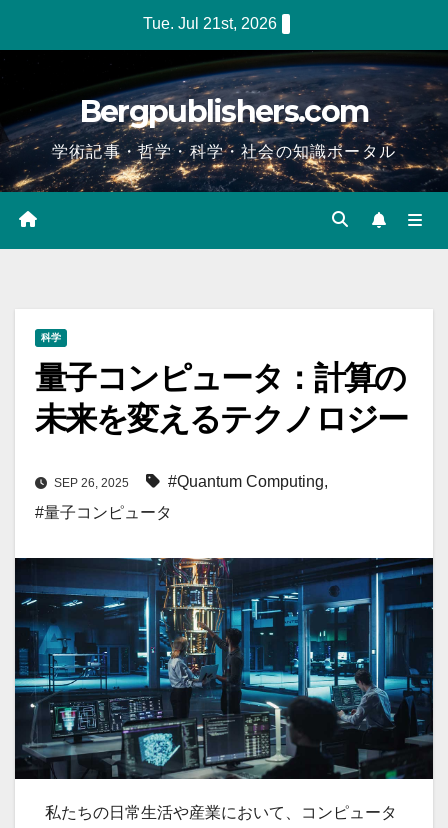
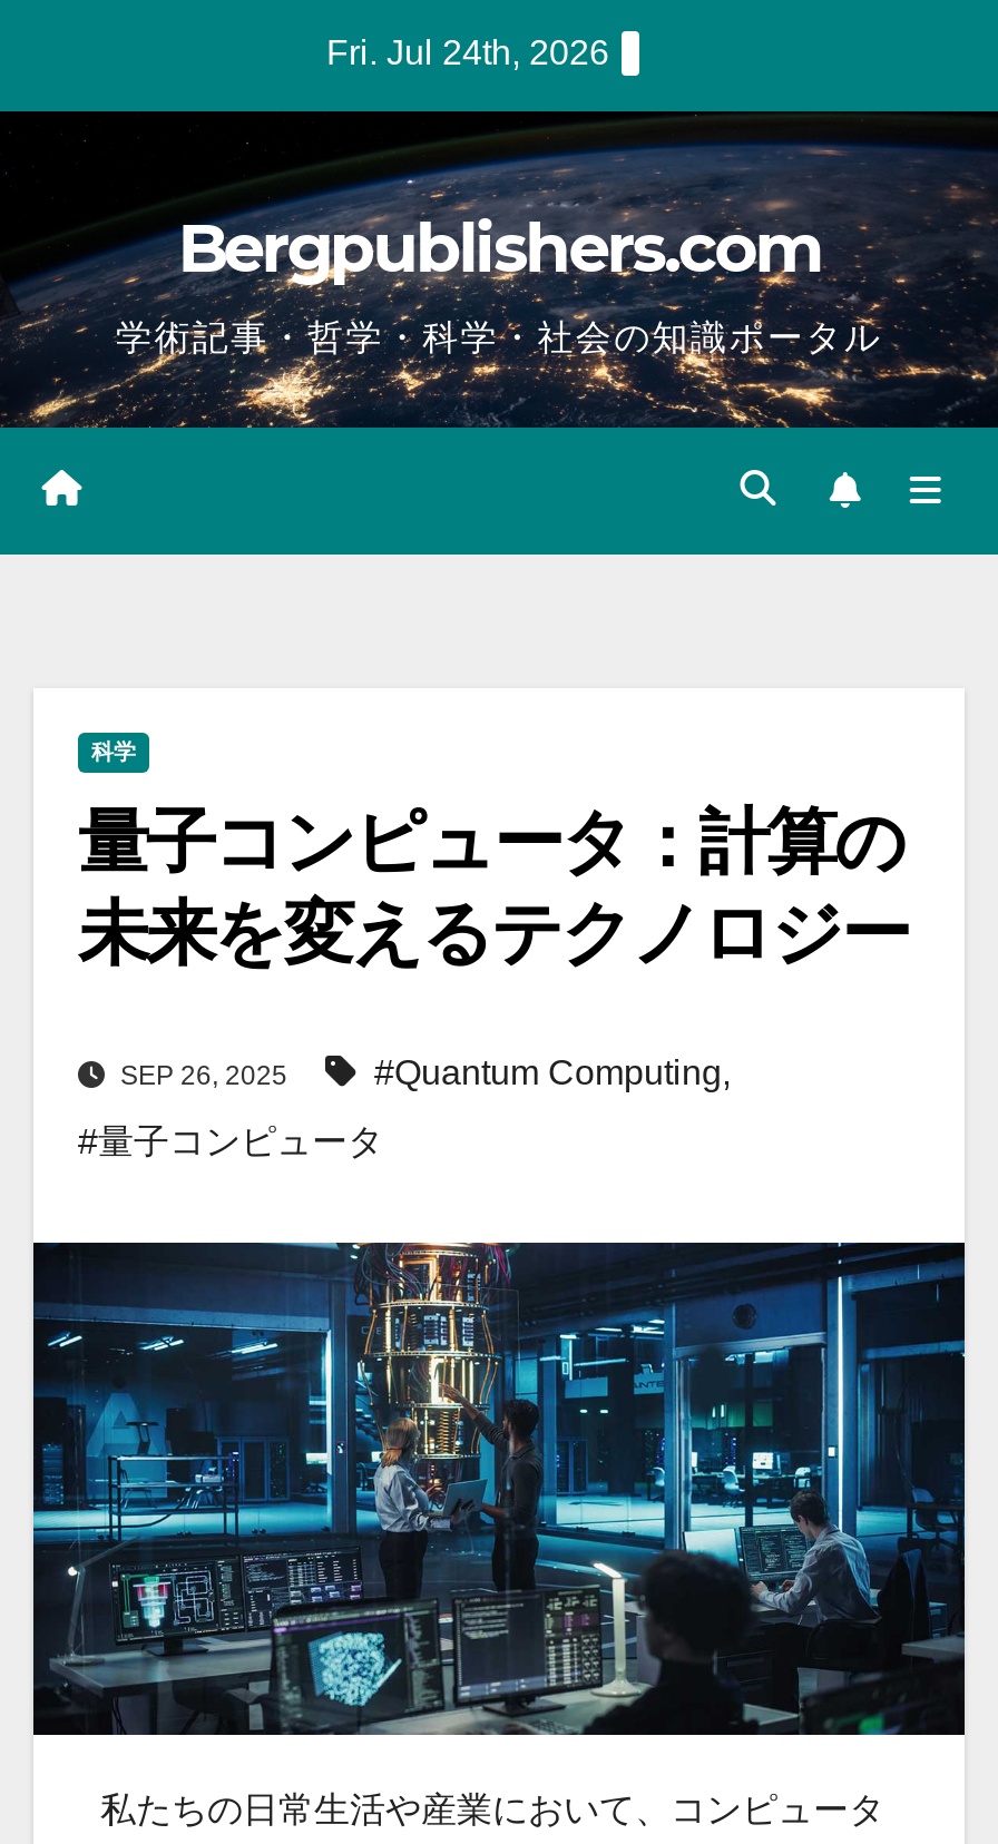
[143,15,277,32] Tue. Jul 21st, 2026 -> [326,33,609,71] Fri. Jul 24th, 2026

